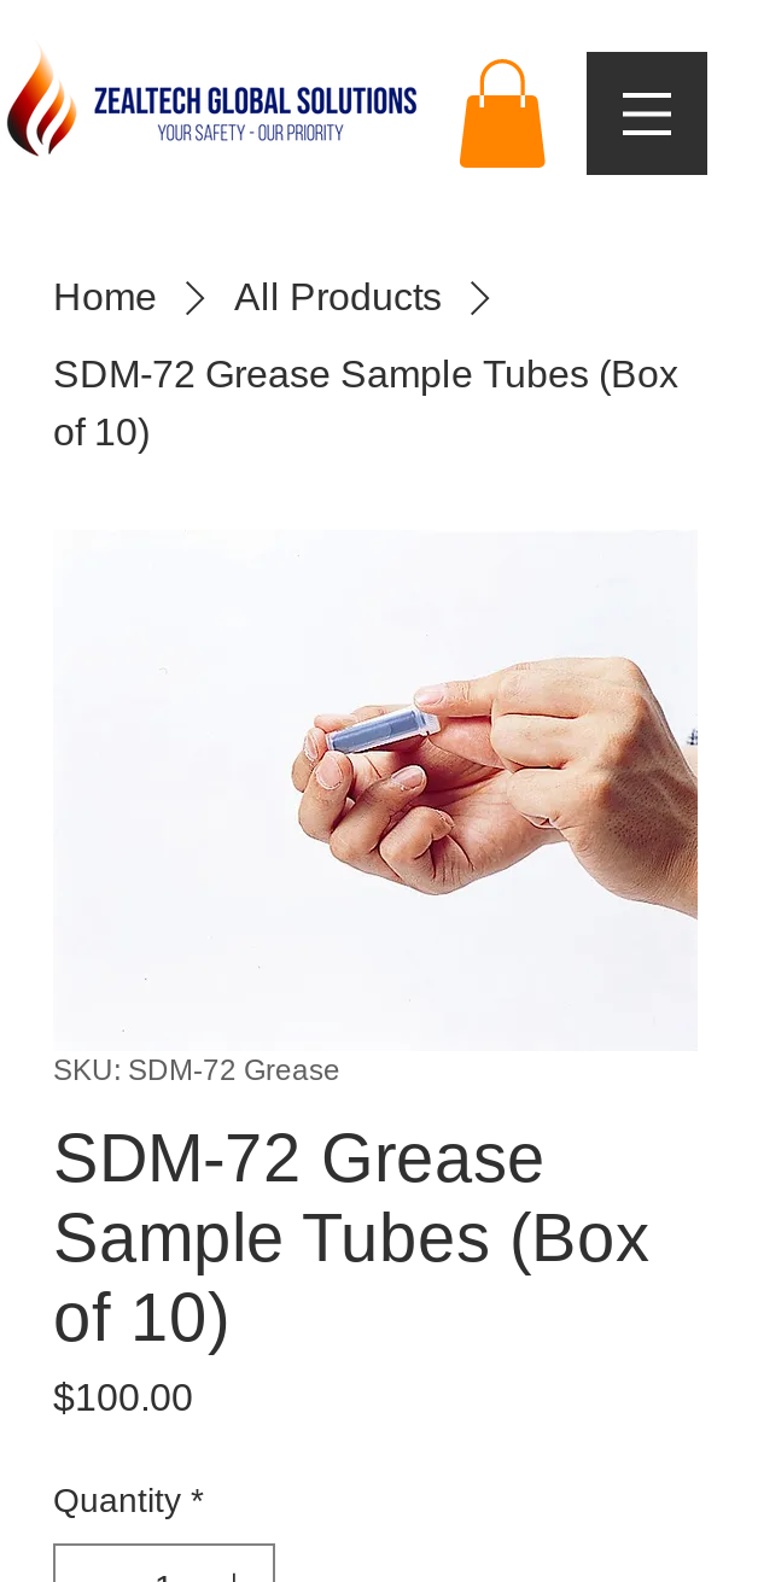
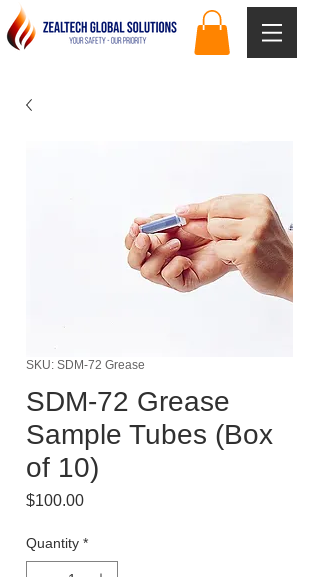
[53,277,678,453] Home | All Products | SDM-72 Grease Sample Tubes (Box | of 10) -> none

